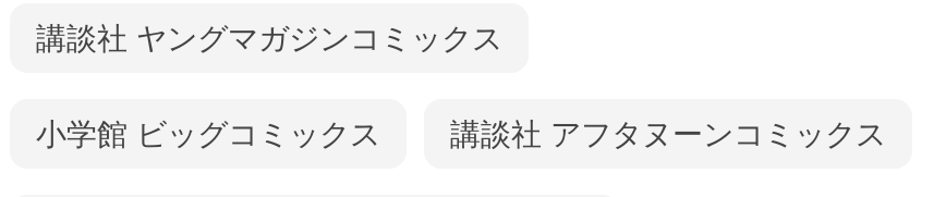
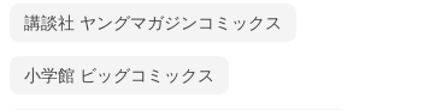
[450,116,886,151] 講談社 アフタヌーンコミックス -> none

